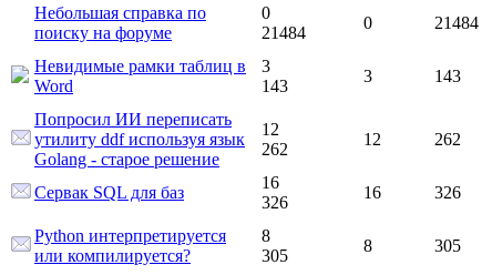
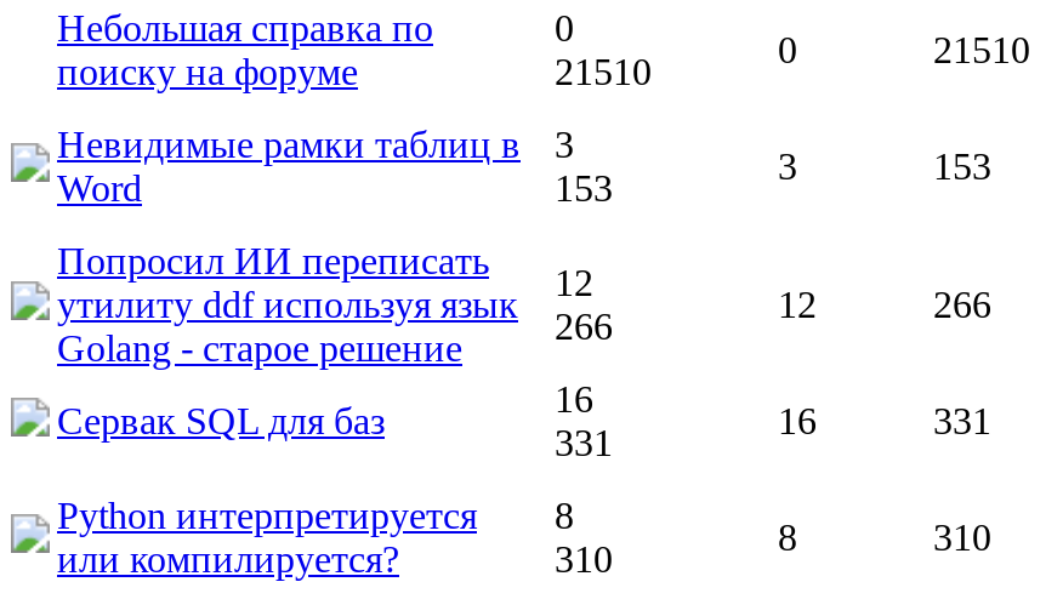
[434,13,479,32] 21484 -> [933,29,1030,70] 21510
[262,23,306,42] 21484 -> [555,51,652,92] 21510
[434,67,461,85] 143 -> [933,146,991,187] 153
[262,77,288,95] 143 -> [555,167,613,209] 153
[434,130,461,149] 262 -> [933,284,991,325] 266
[262,140,288,159] 262 -> [555,306,613,347] 266
[434,183,461,202] 326 -> [933,400,991,441] 331
[262,193,288,212] 326 -> [555,422,613,463] 331
[434,236,461,255] 305 -> [933,517,991,558] 310
[262,246,288,265] 305 -> [555,538,613,580] 310

